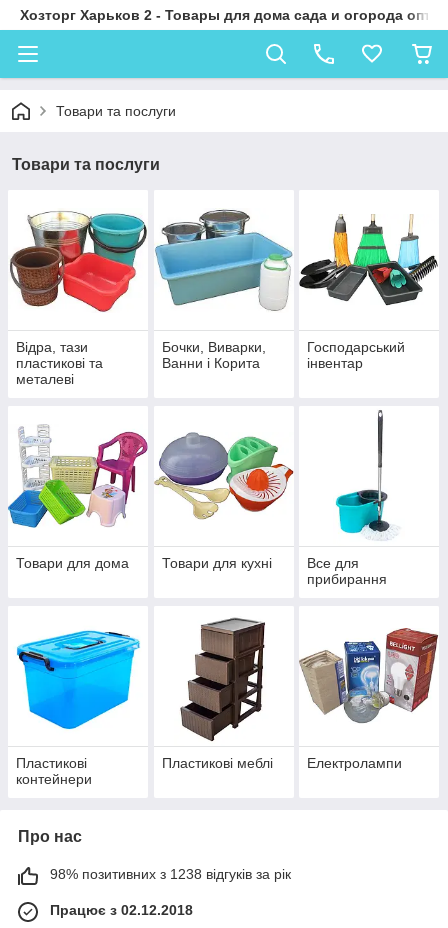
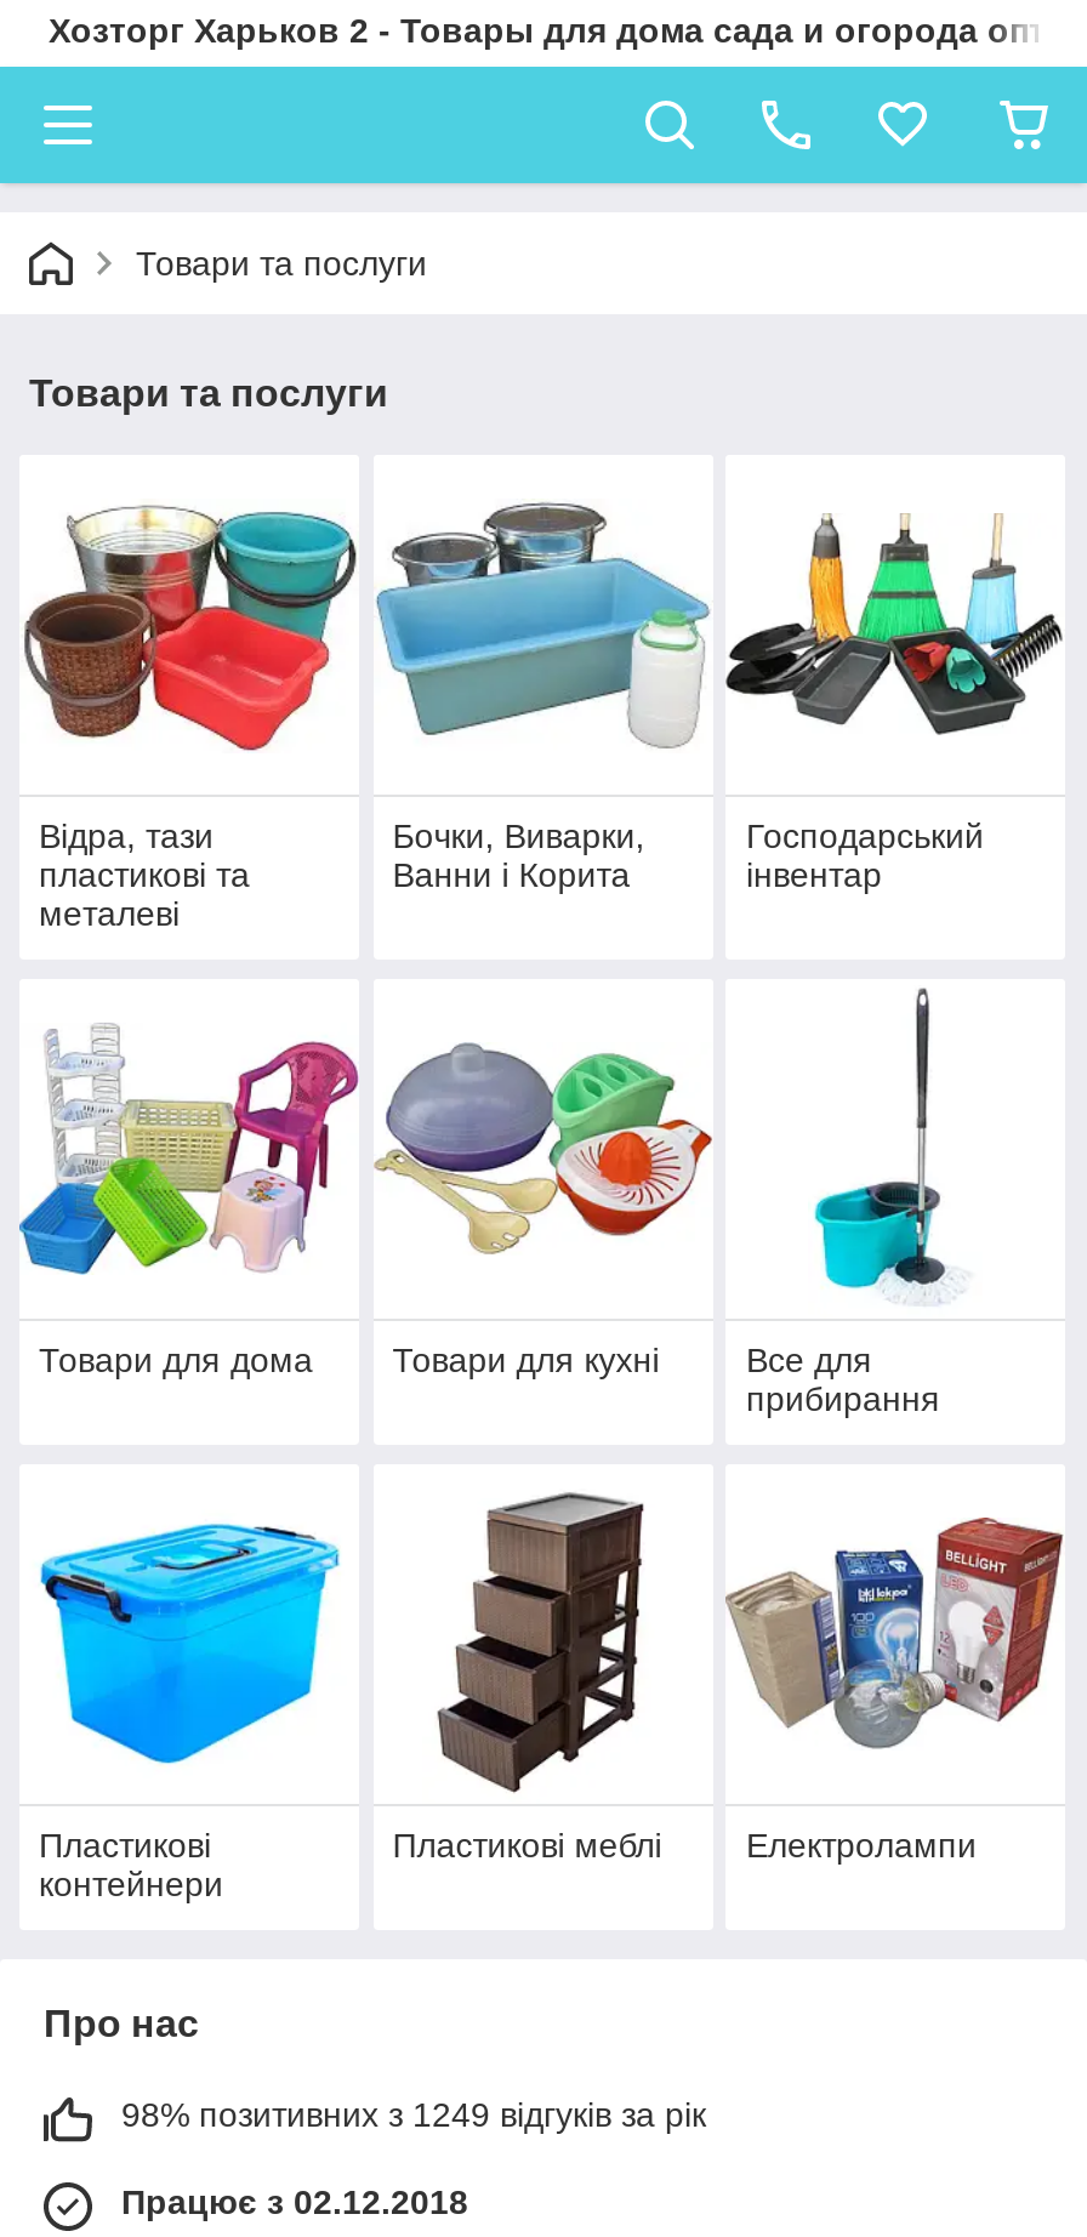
[50,866,291,882] 98% позитивних з 1238 відгуків за рік -> [121,2095,706,2134] 98% позитивних з 1249 відгуків за рік

